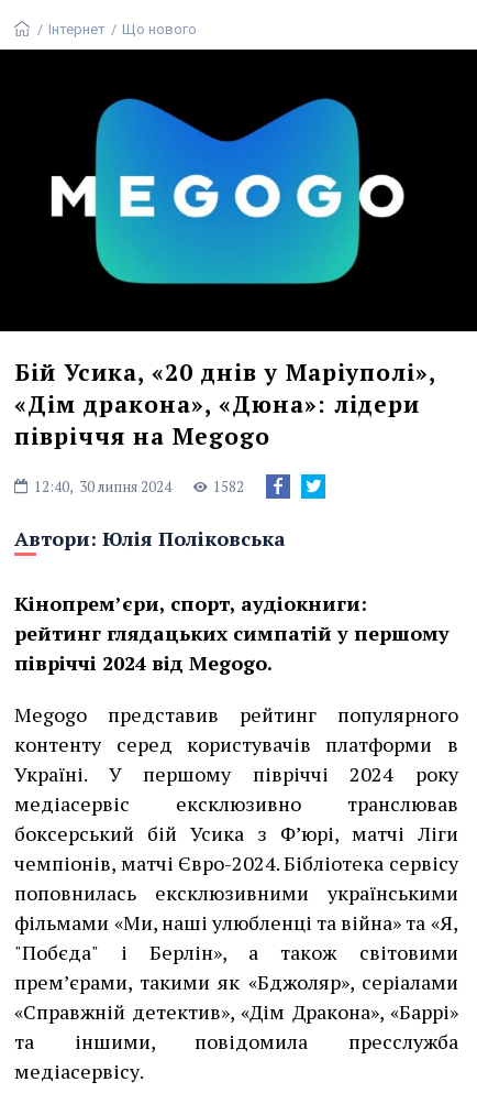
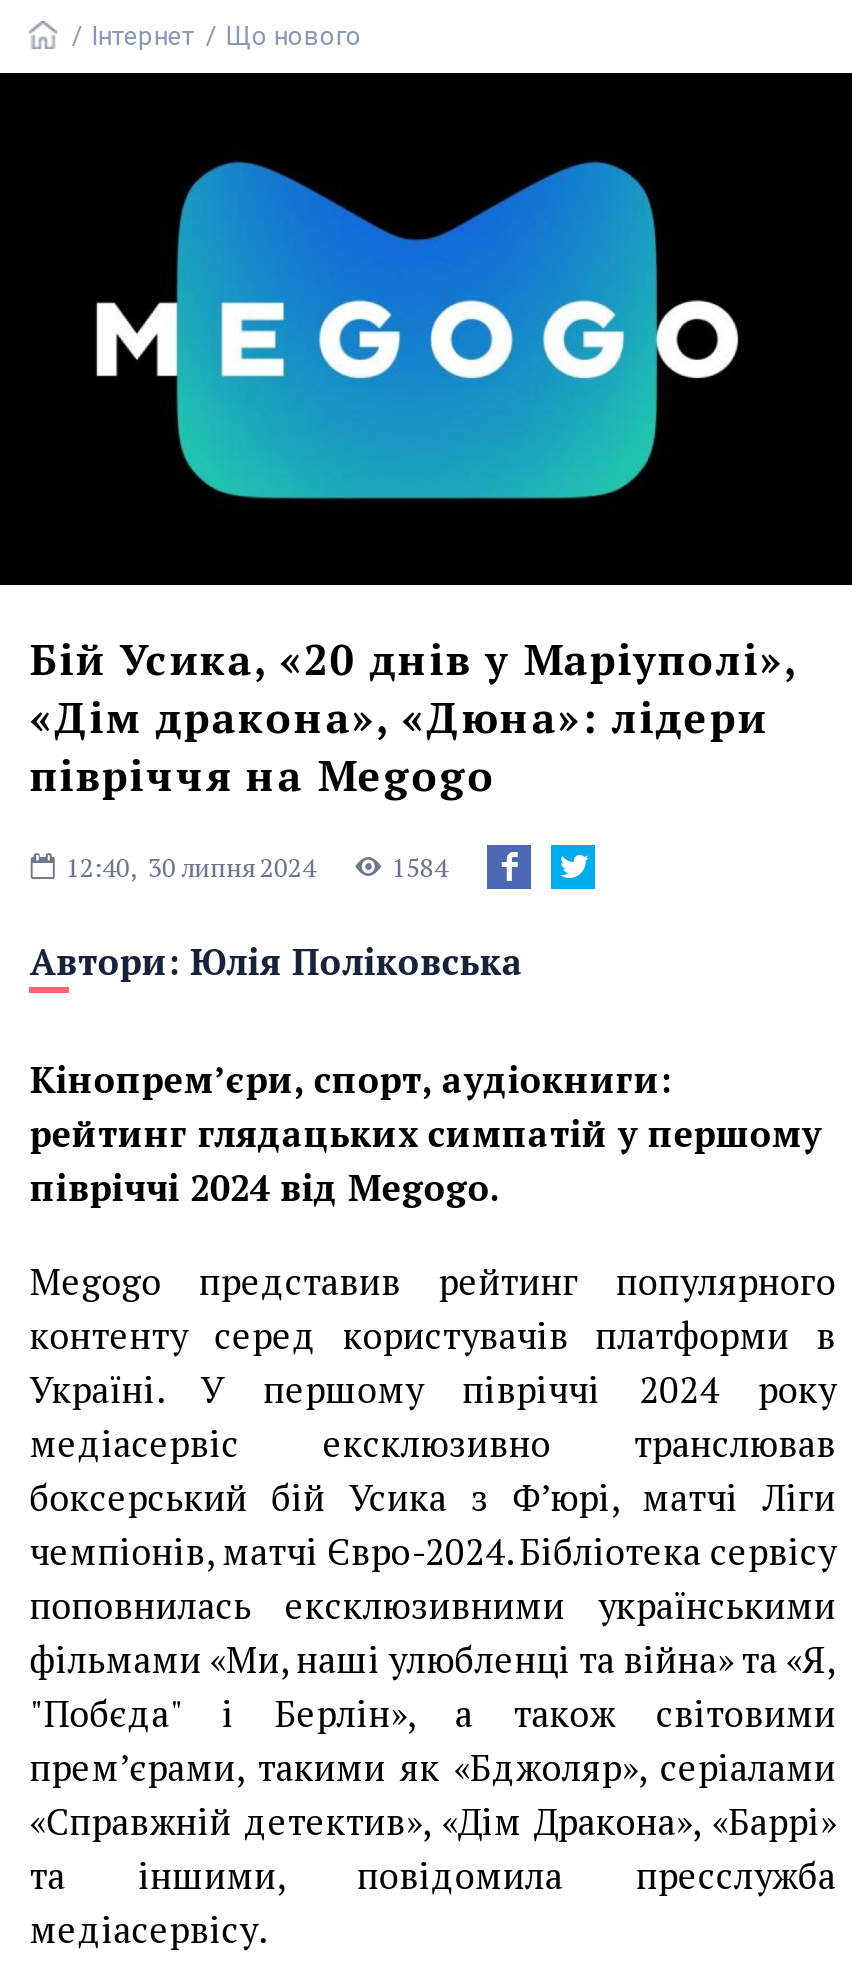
[214,476,244,496] 1582 -> [392,848,448,884] 1584

